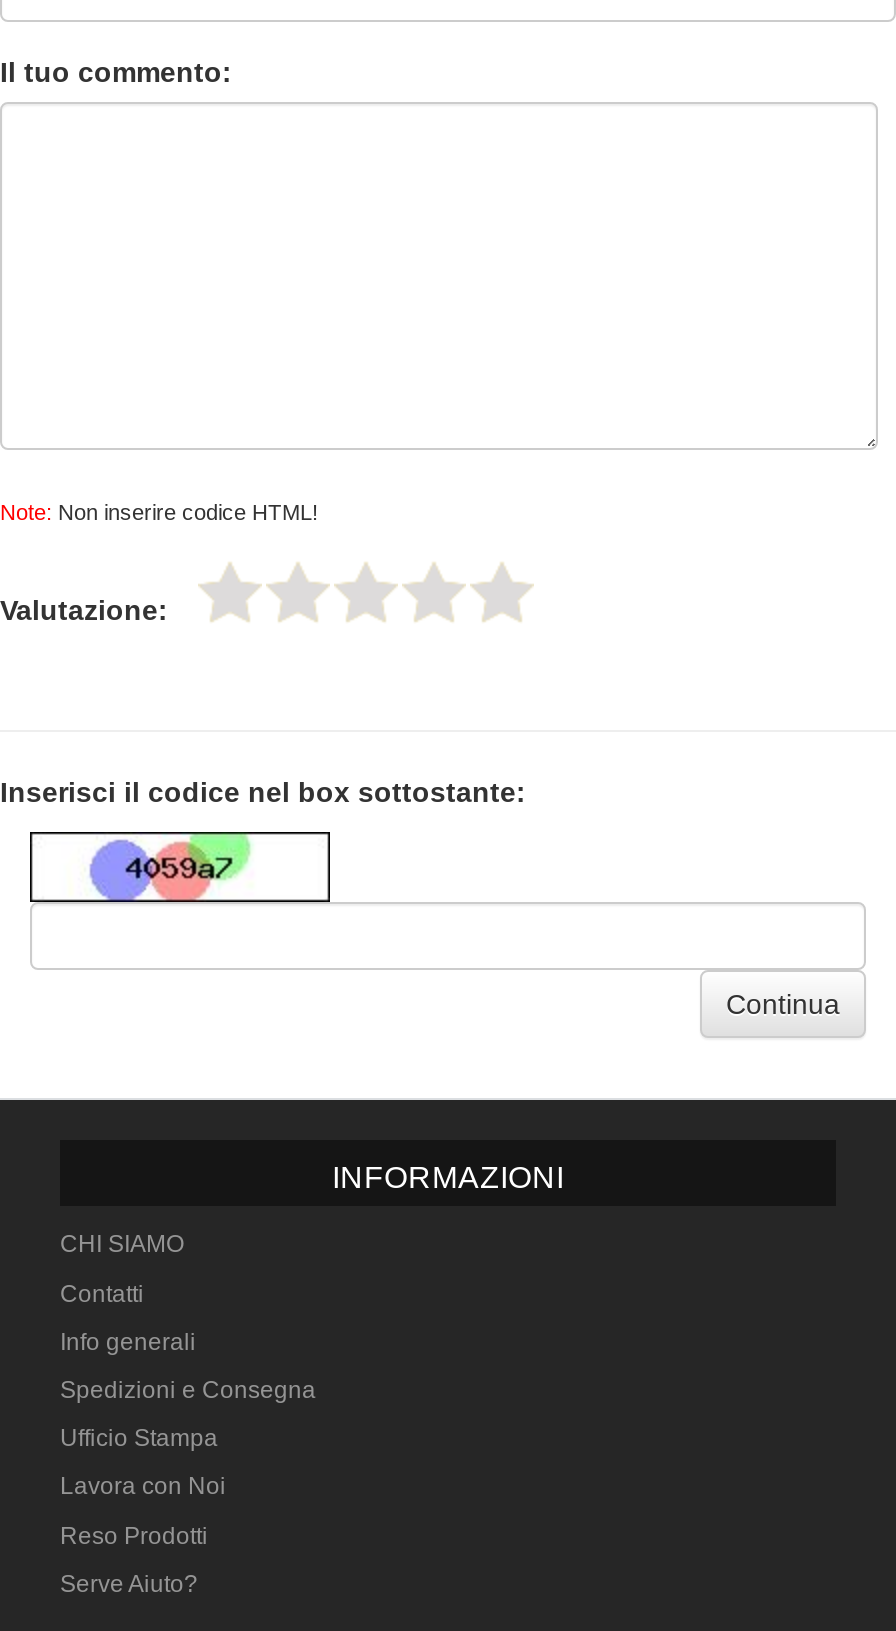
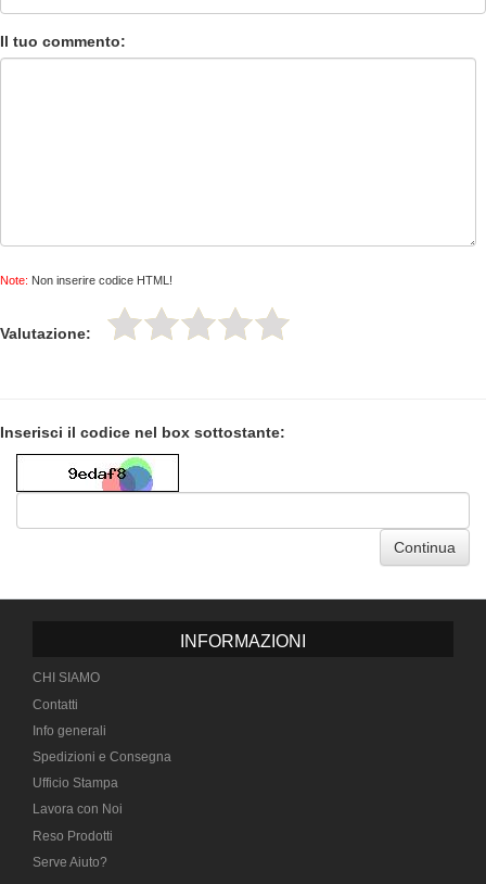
[88,834,282,902] [image] -> [49,455,154,492] [image]

